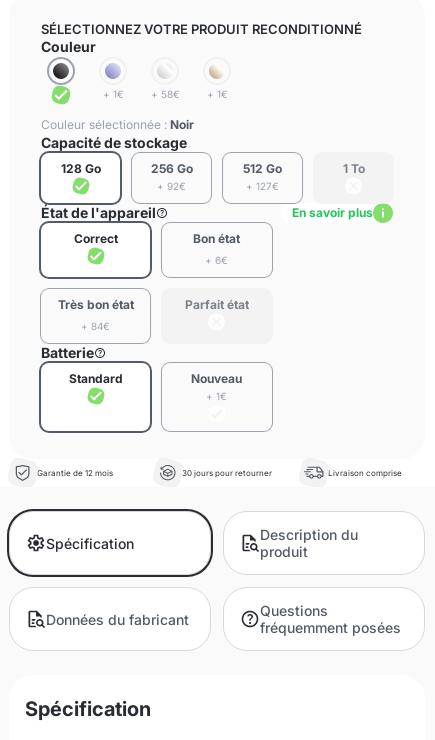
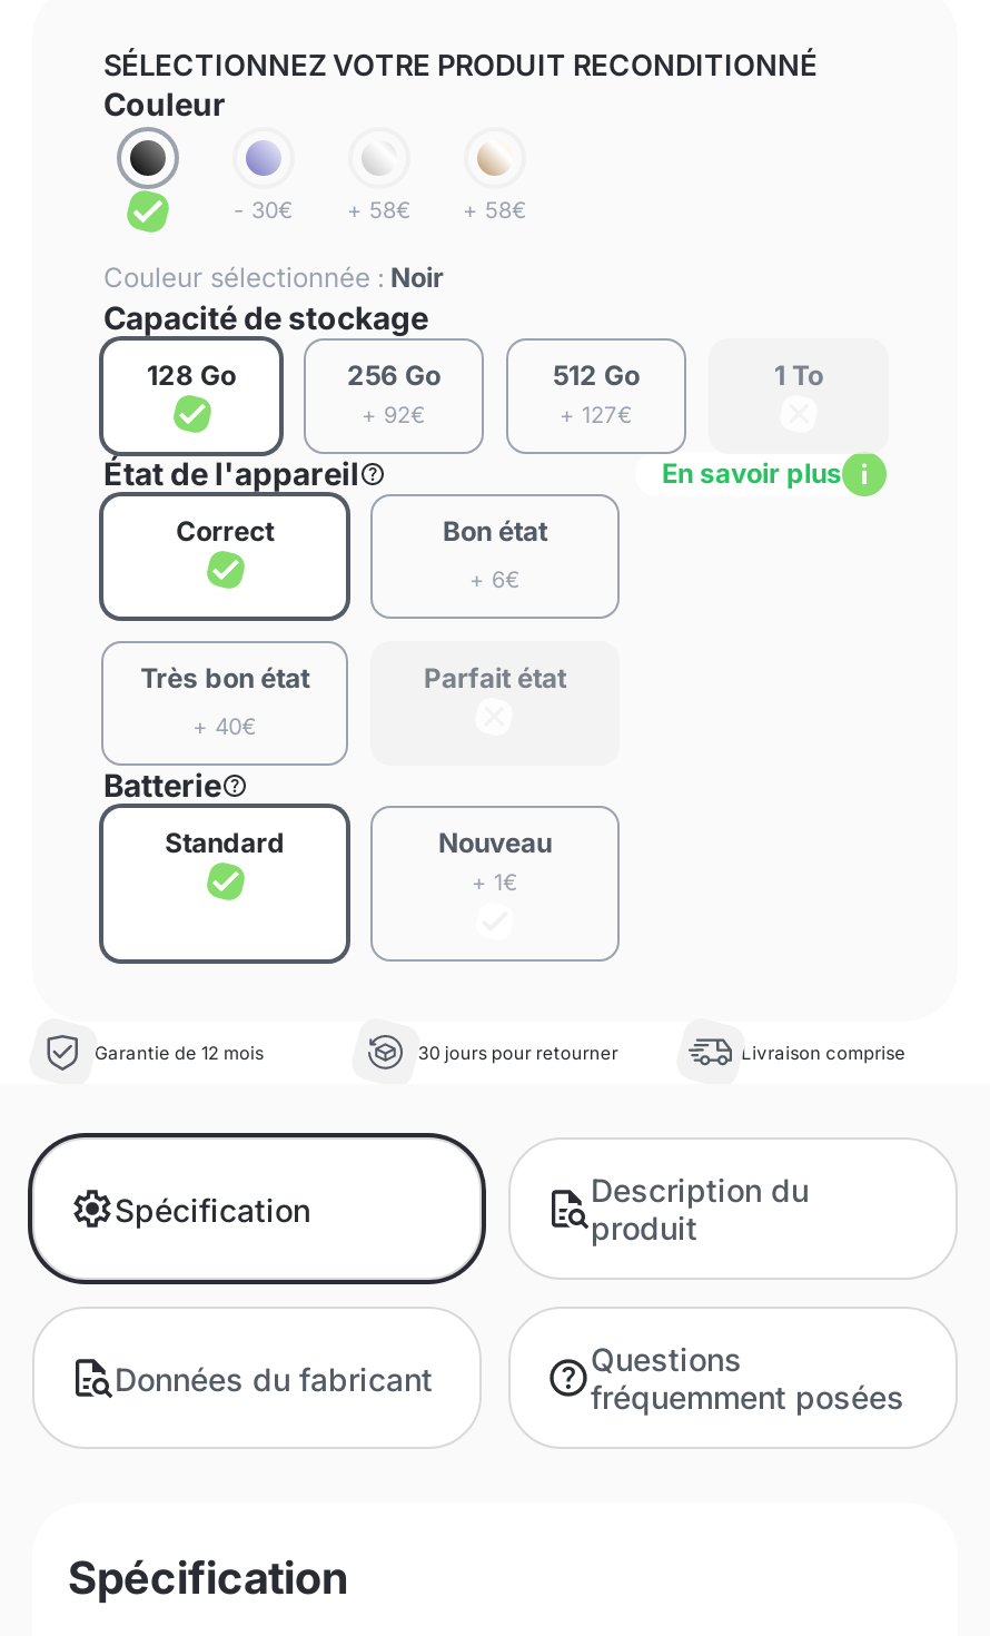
[102,88,123,100] + 1€ -> [234,196,294,223] - 30€
[206,88,227,100] + 1€ -> [463,196,527,223] + 58€
[81,320,110,332] + 84€ -> [193,712,257,739] + 40€

